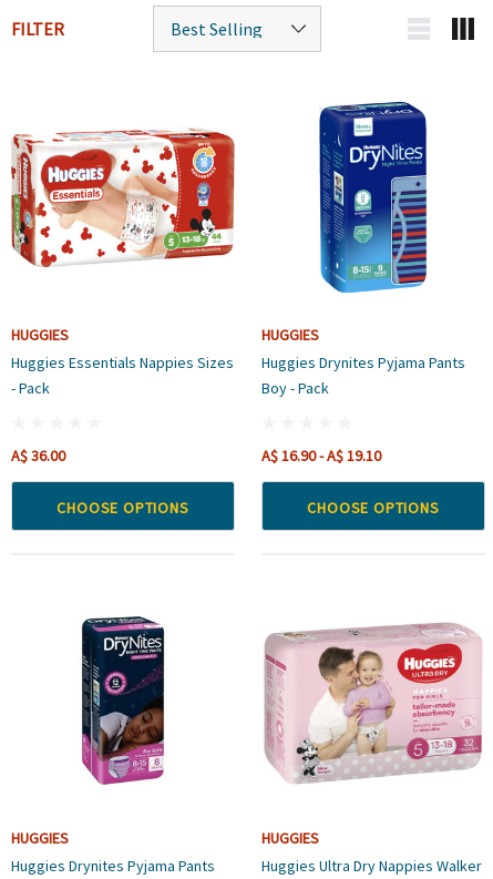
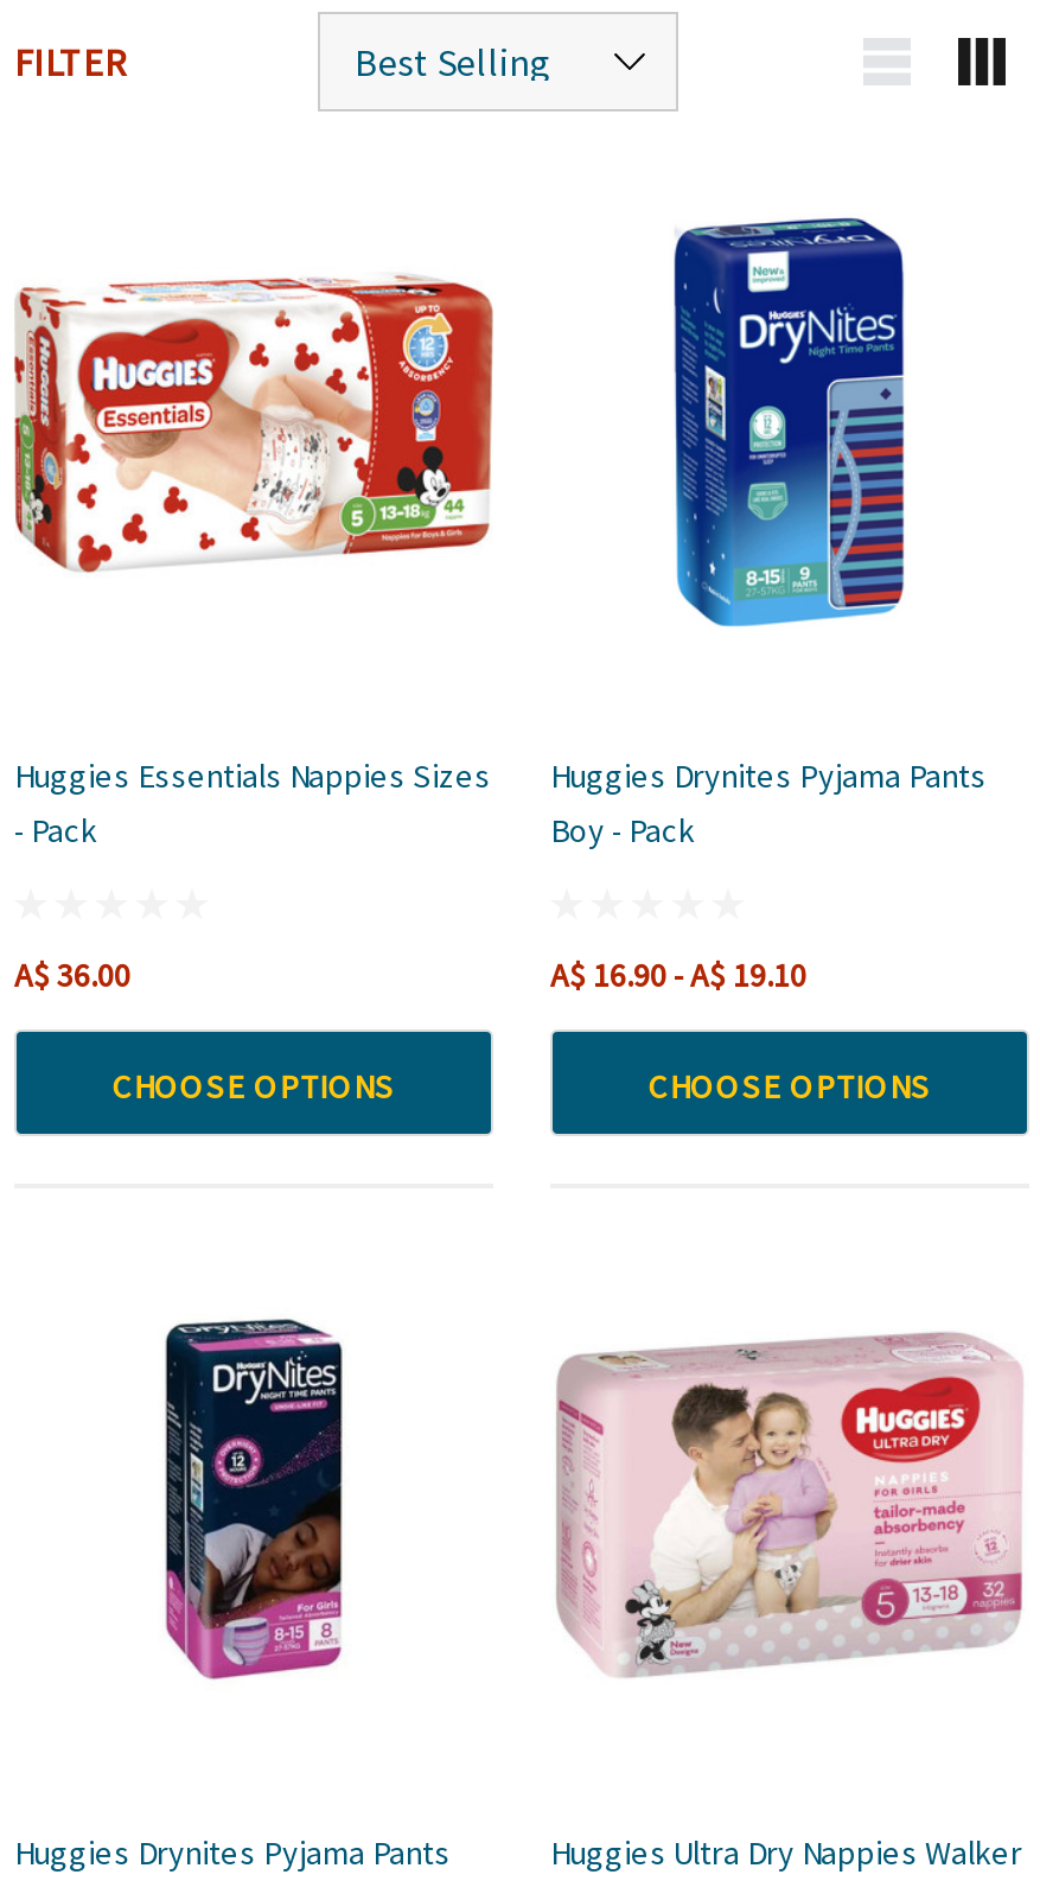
[11,325,69,345] HUGGIES -> none
[261,325,319,345] HUGGIES -> none
[11,828,69,848] HUGGIES -> none
[261,828,319,848] HUGGIES -> none

